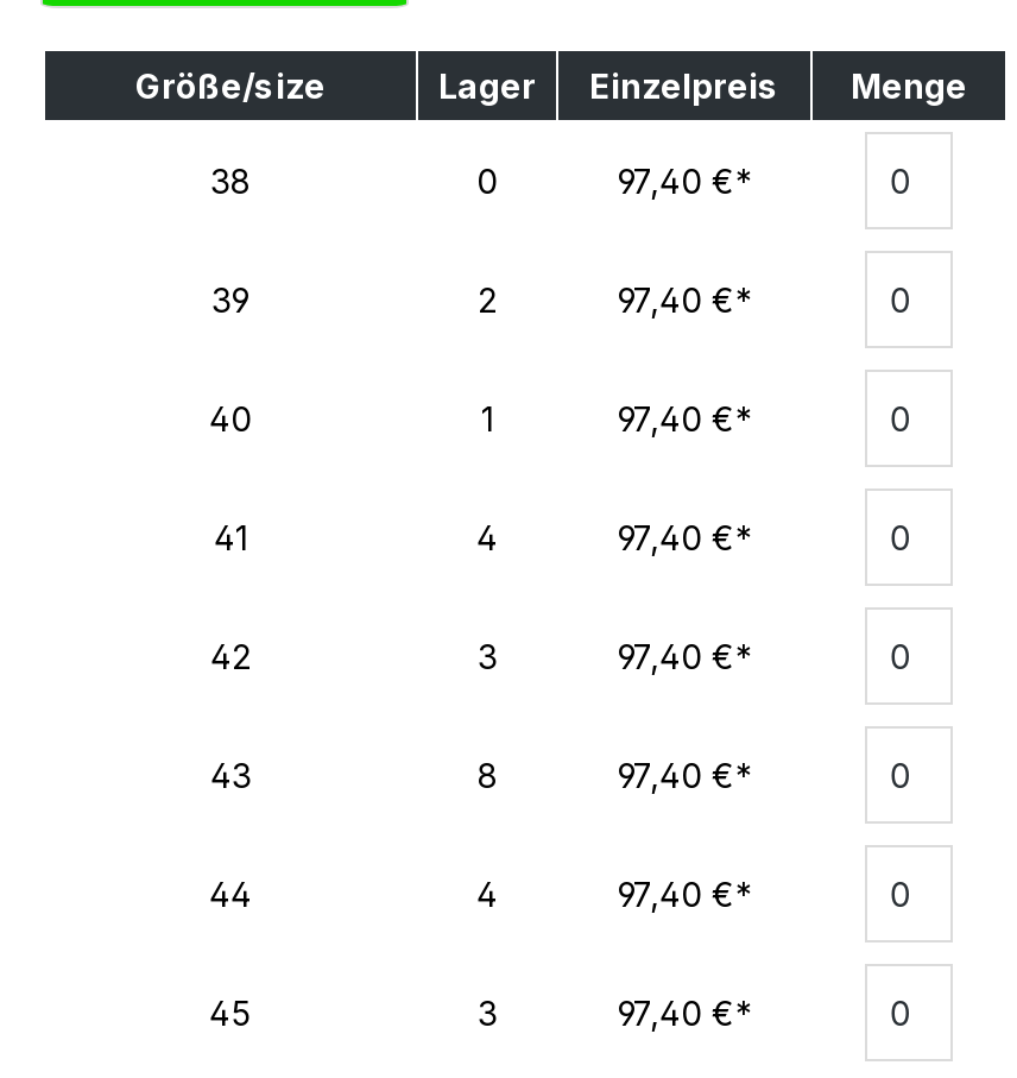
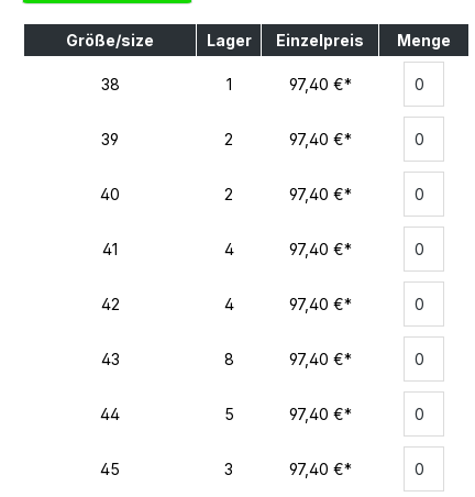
[476,161,498,202] 0 -> [226,75,231,94] 1
[481,399,493,440] 1 -> [224,185,233,204] 2
[478,637,497,677] 3 -> [224,295,234,314] 4
[476,875,498,915] 4 -> [224,405,234,424] 5

